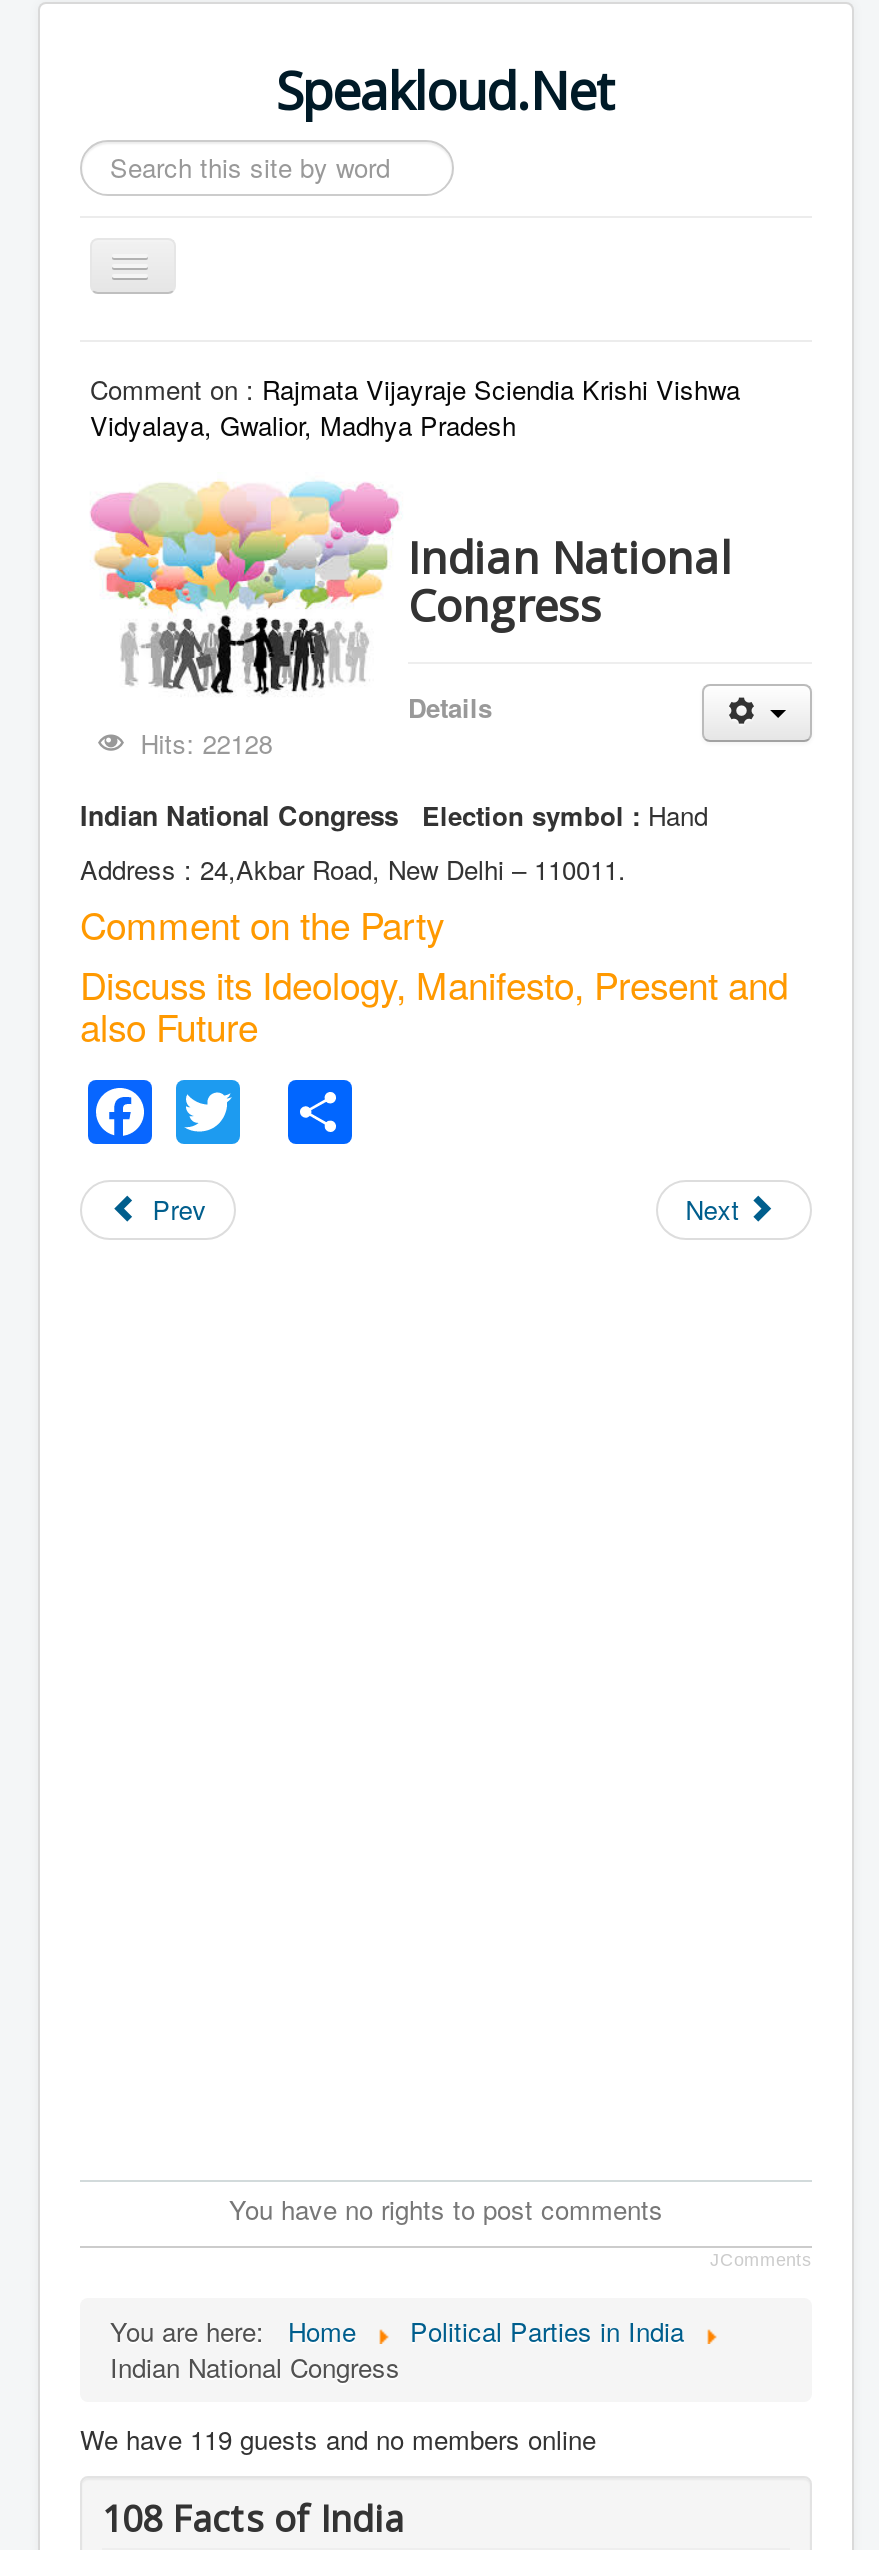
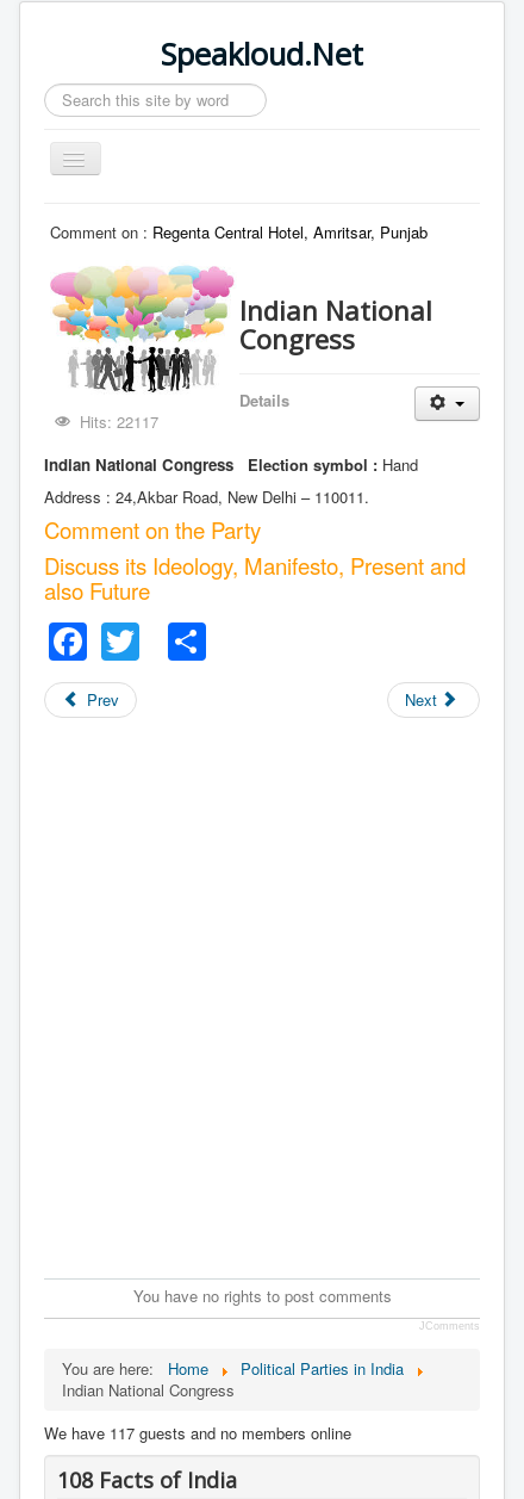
[90,370,740,444] Comment on : Rajmata Vijayraje Sciendia Krishi Vishwa | Vidyalaya, Gwalior, Madhya Pradesh -> [50,221,428,243] Comment on : Regenta Central Hotel, Amritsar, Punjab
[140,724,272,762] Hits: 22128 -> [80,410,159,433] Hits: 22117
[80,2419,596,2457] We have 119 guests and no members online -> [44,1421,351,1444] We have 117 guests and no members online

